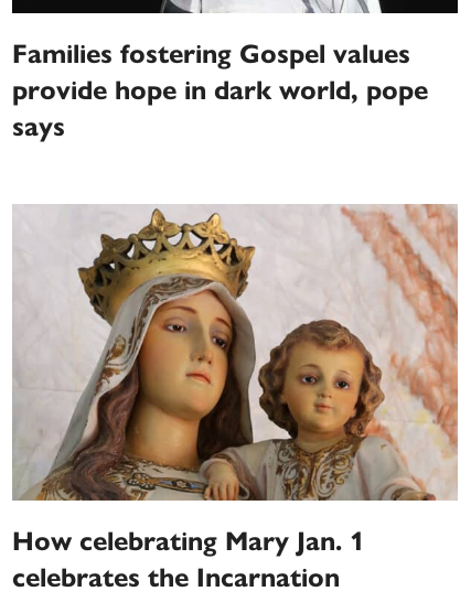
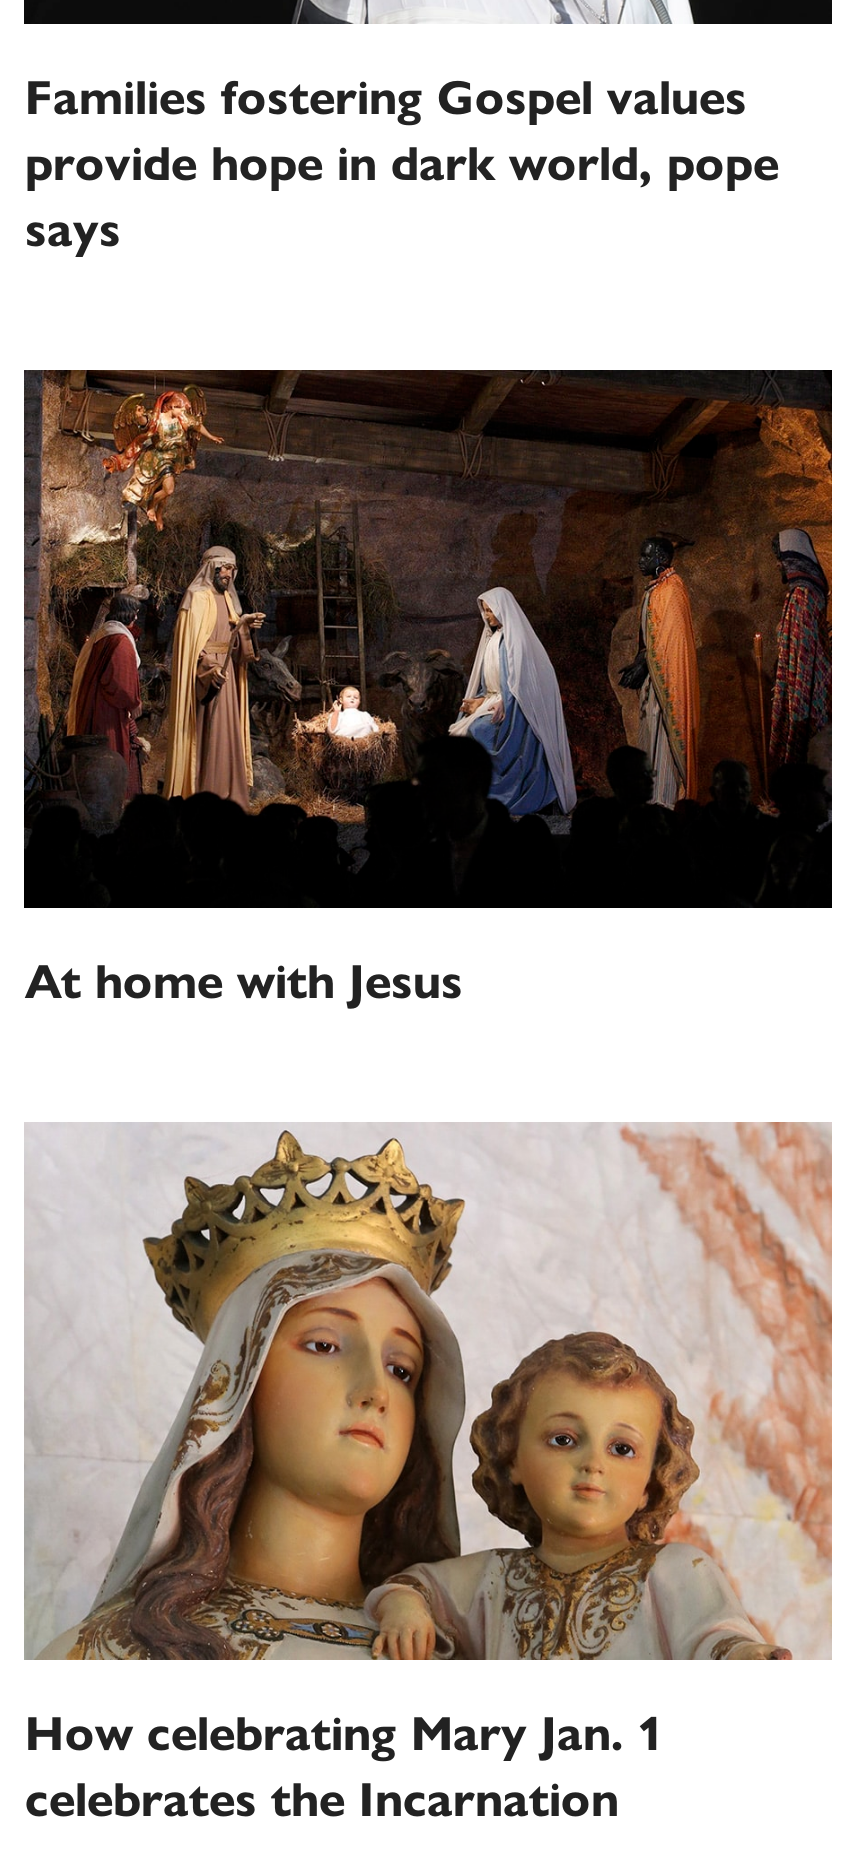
none -> [24,368,834,1012] [image] | At home with Jesus

